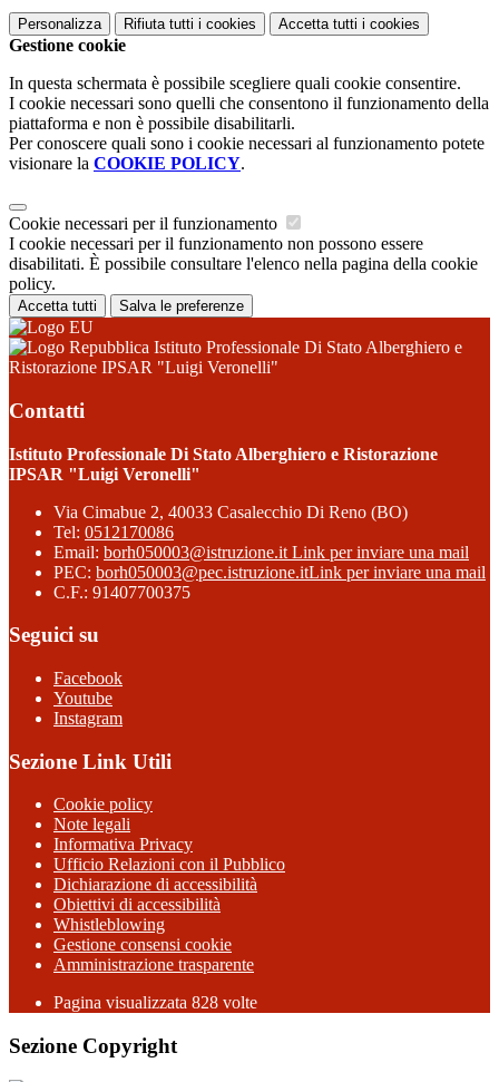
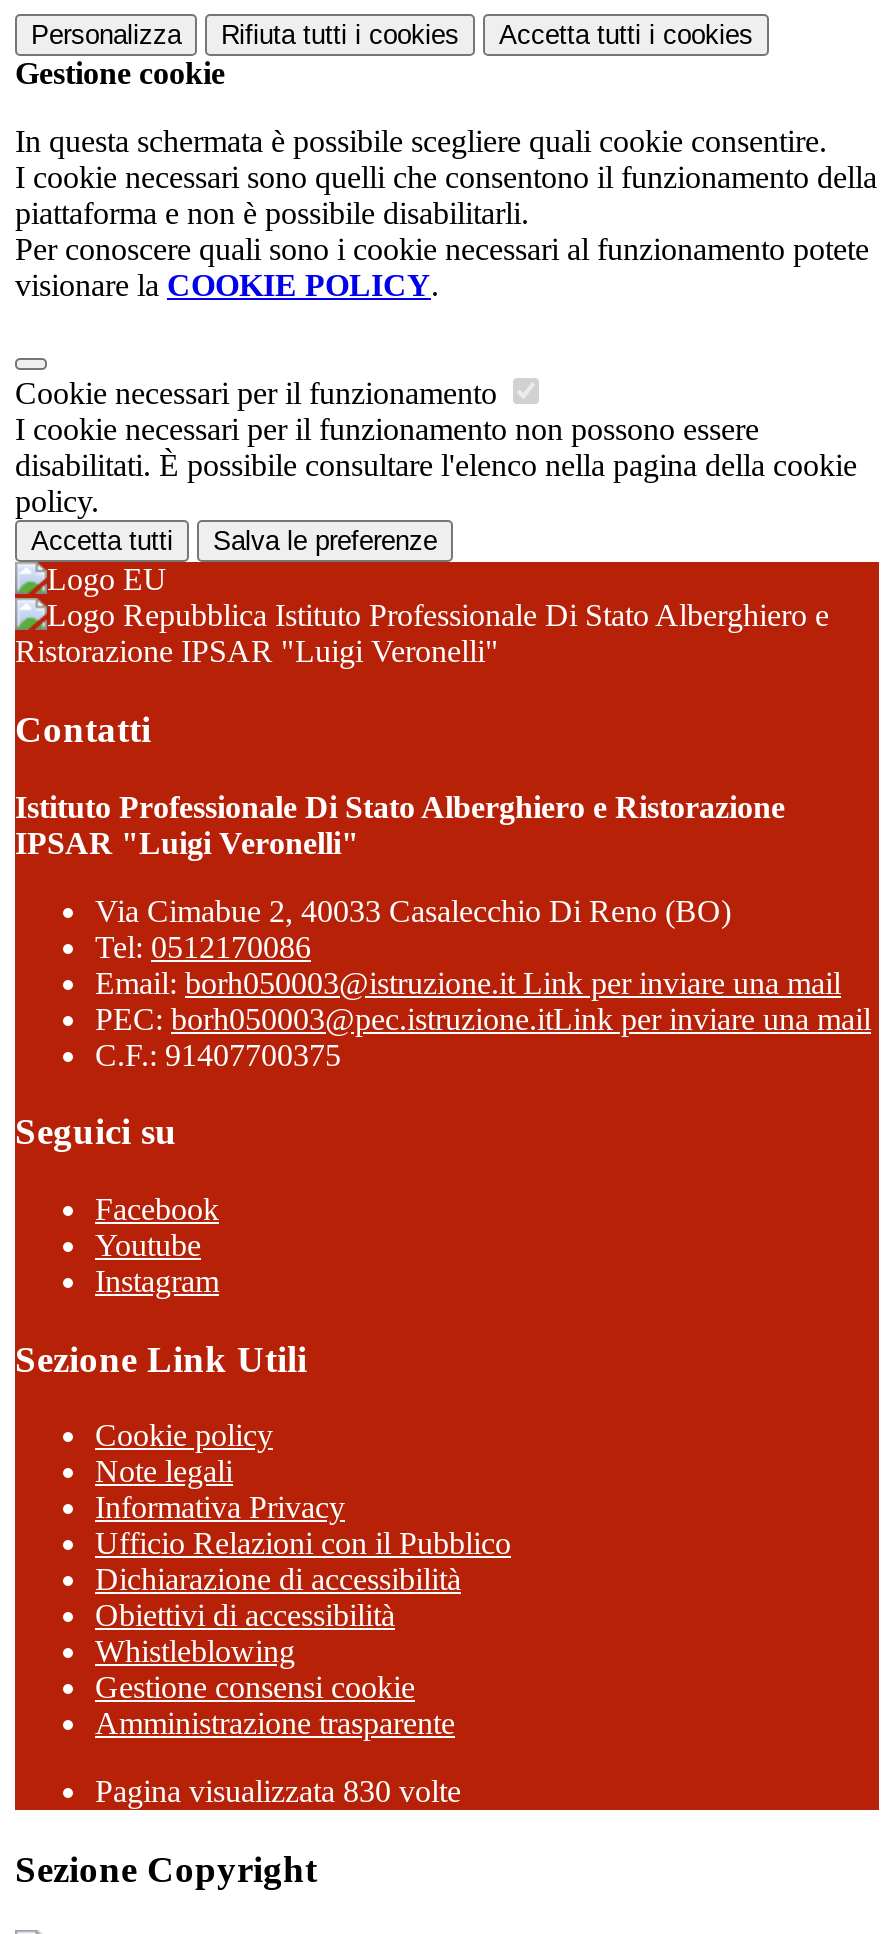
[53,993,257,1012] Pagina visualizzata 828 volte -> [95,1775,461,1809] Pagina visualizzata 830 volte

